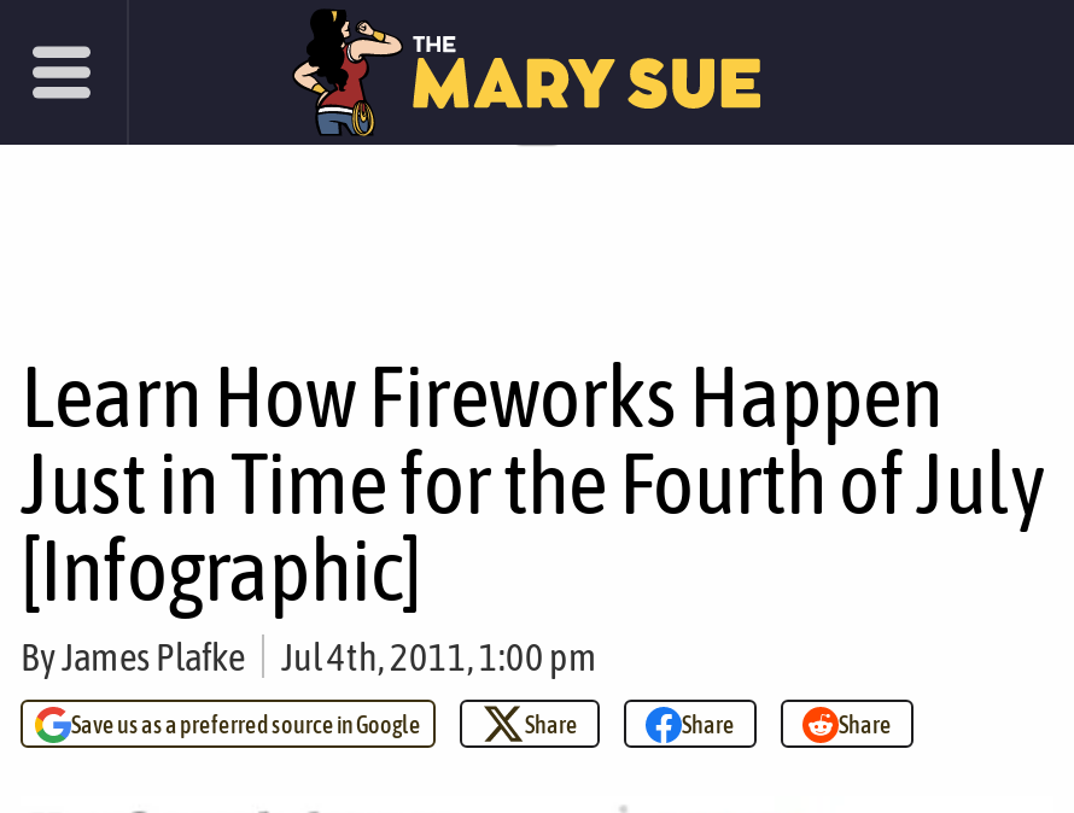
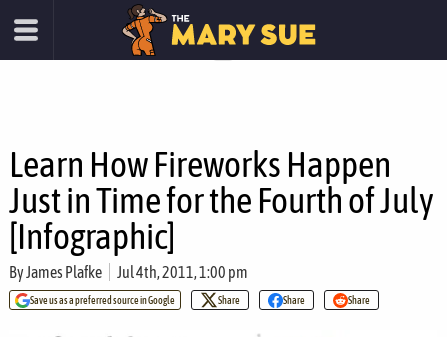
[298,12,397,135] [image] -> [126,6,163,56] [image]

